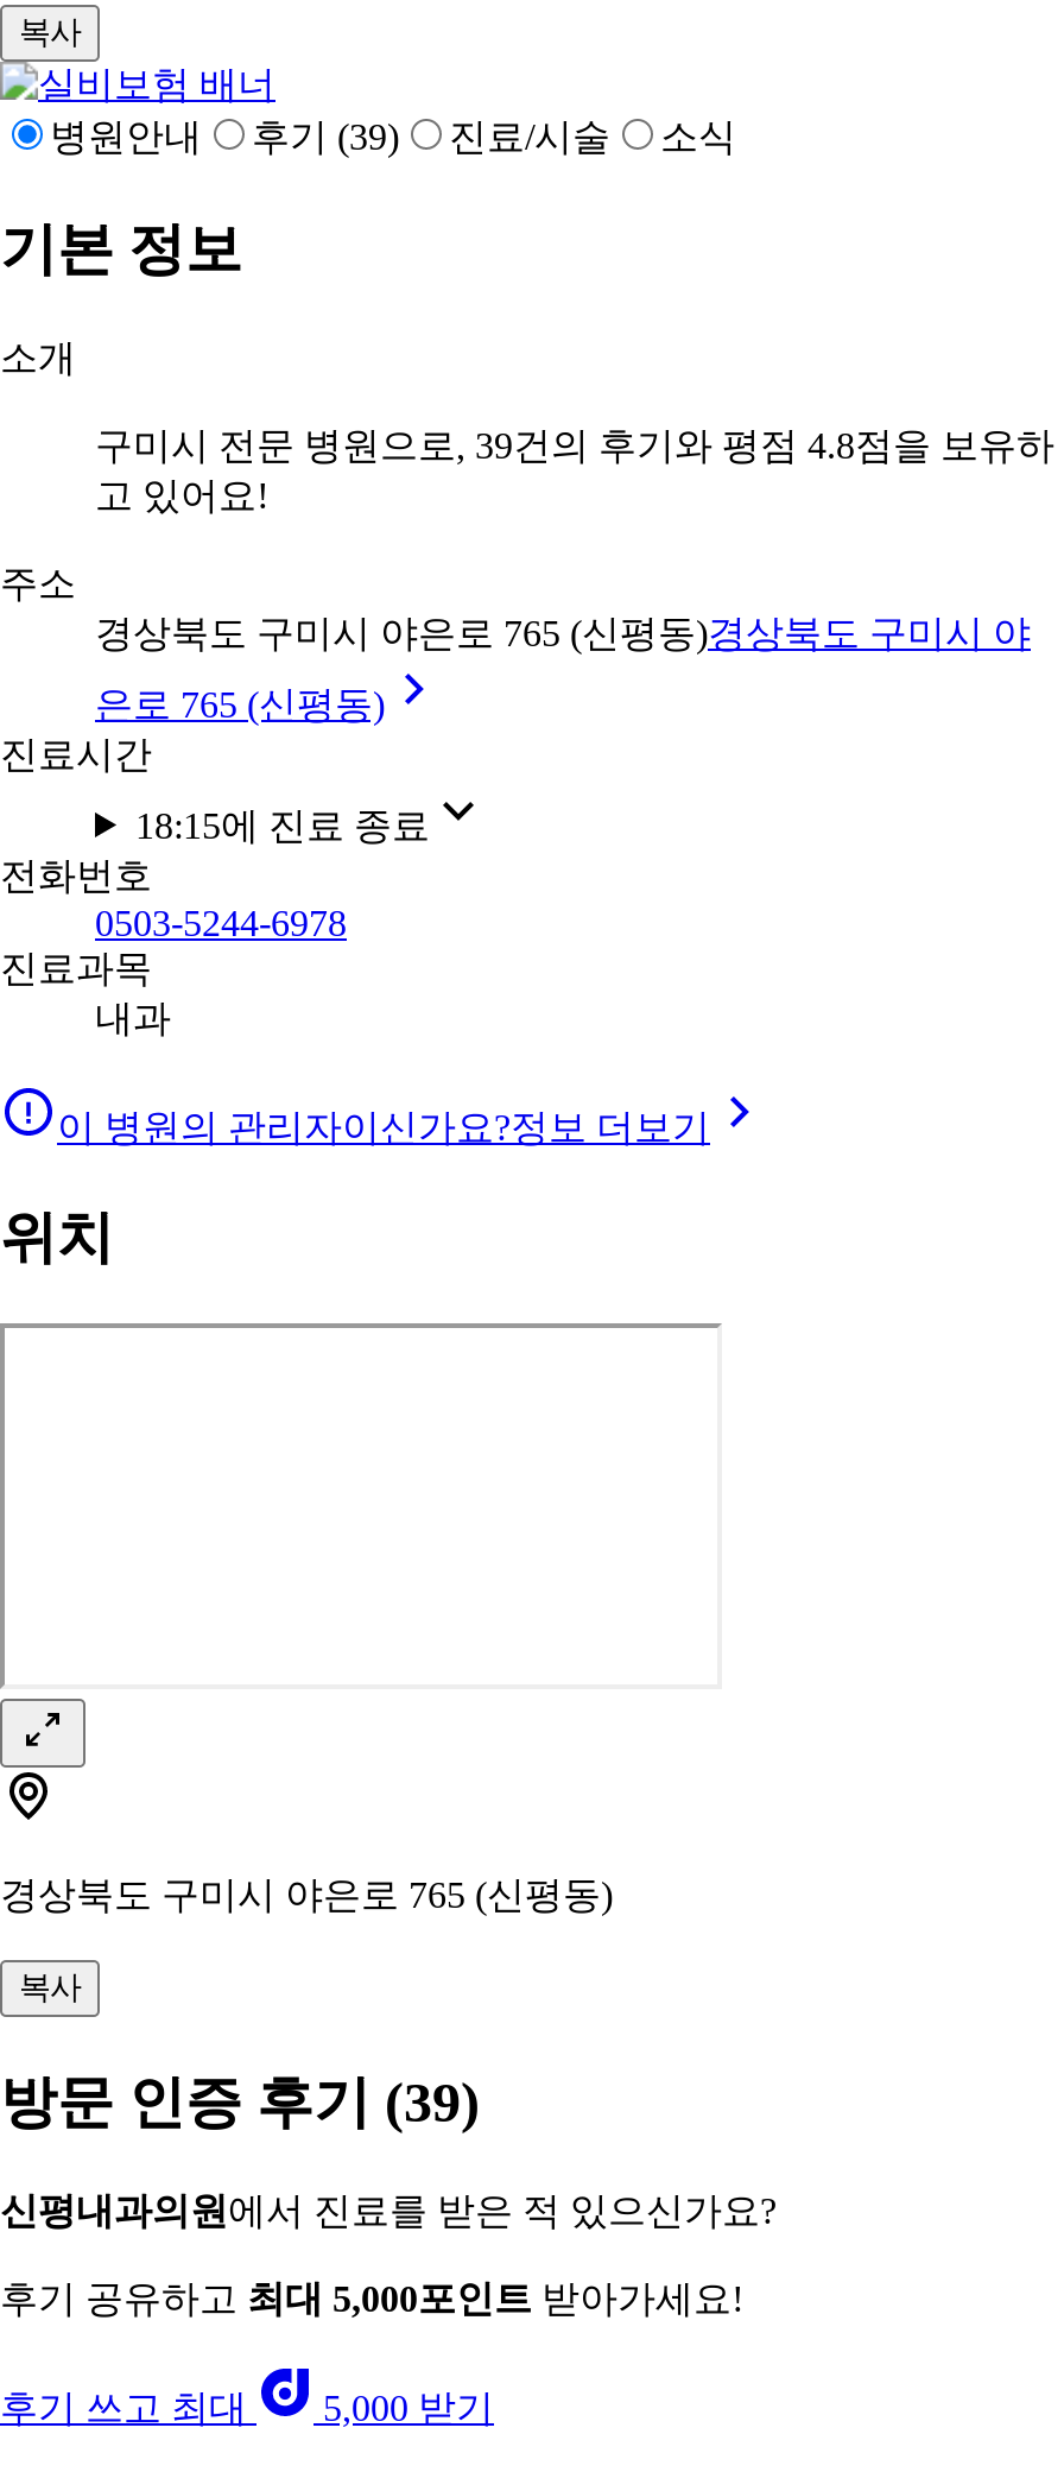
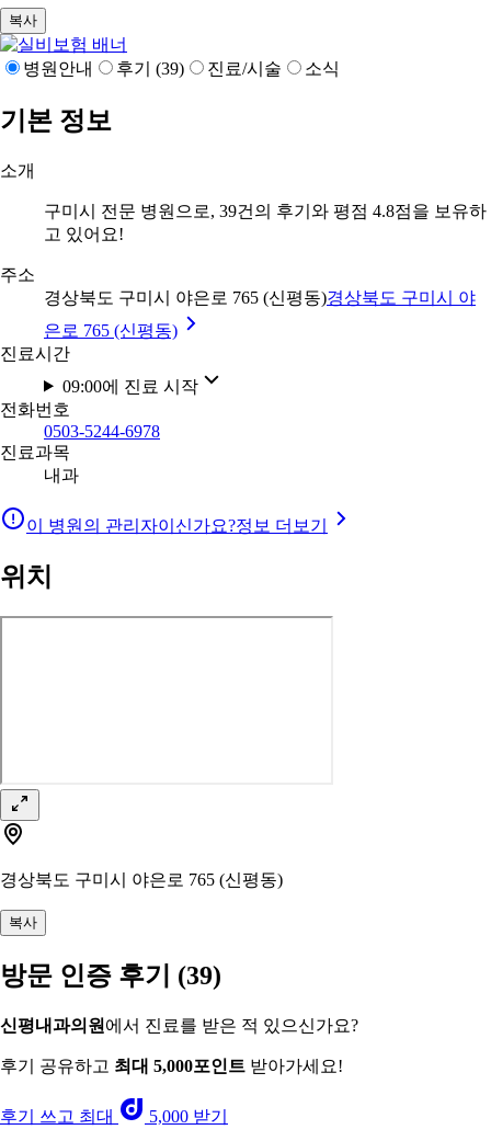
[135,804,430,845] 18:15에 진료 종료 -> [62,376,198,395] 09:00에 진료 시작

